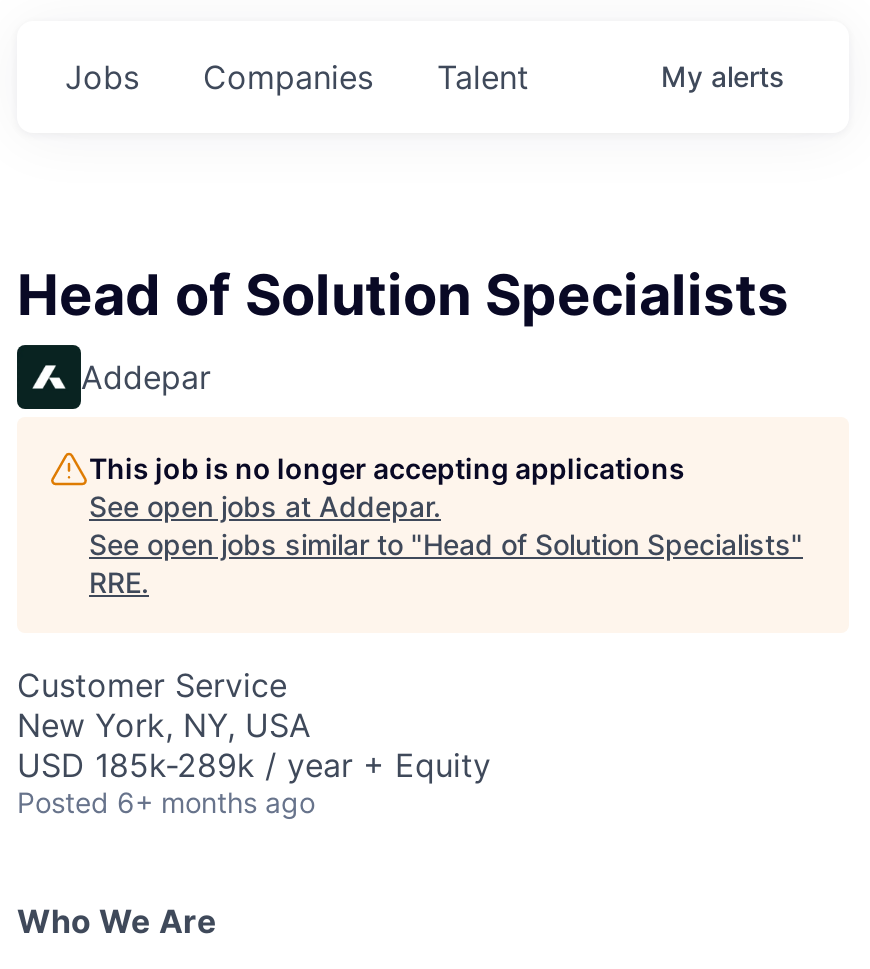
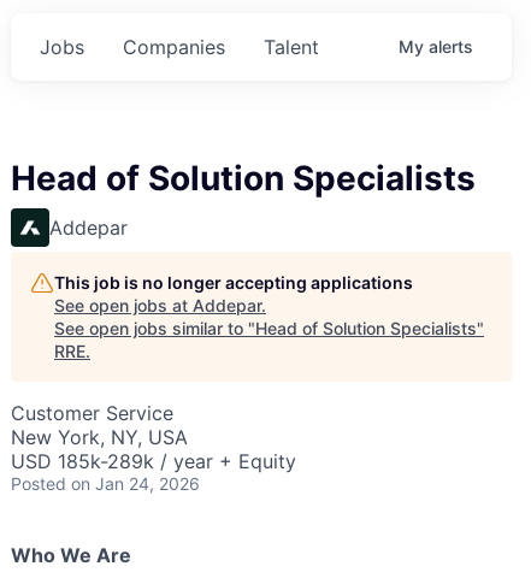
[17,785,315,819] Posted 6+ months ago -> [11,473,200,494] Posted on Jan 24, 2026

